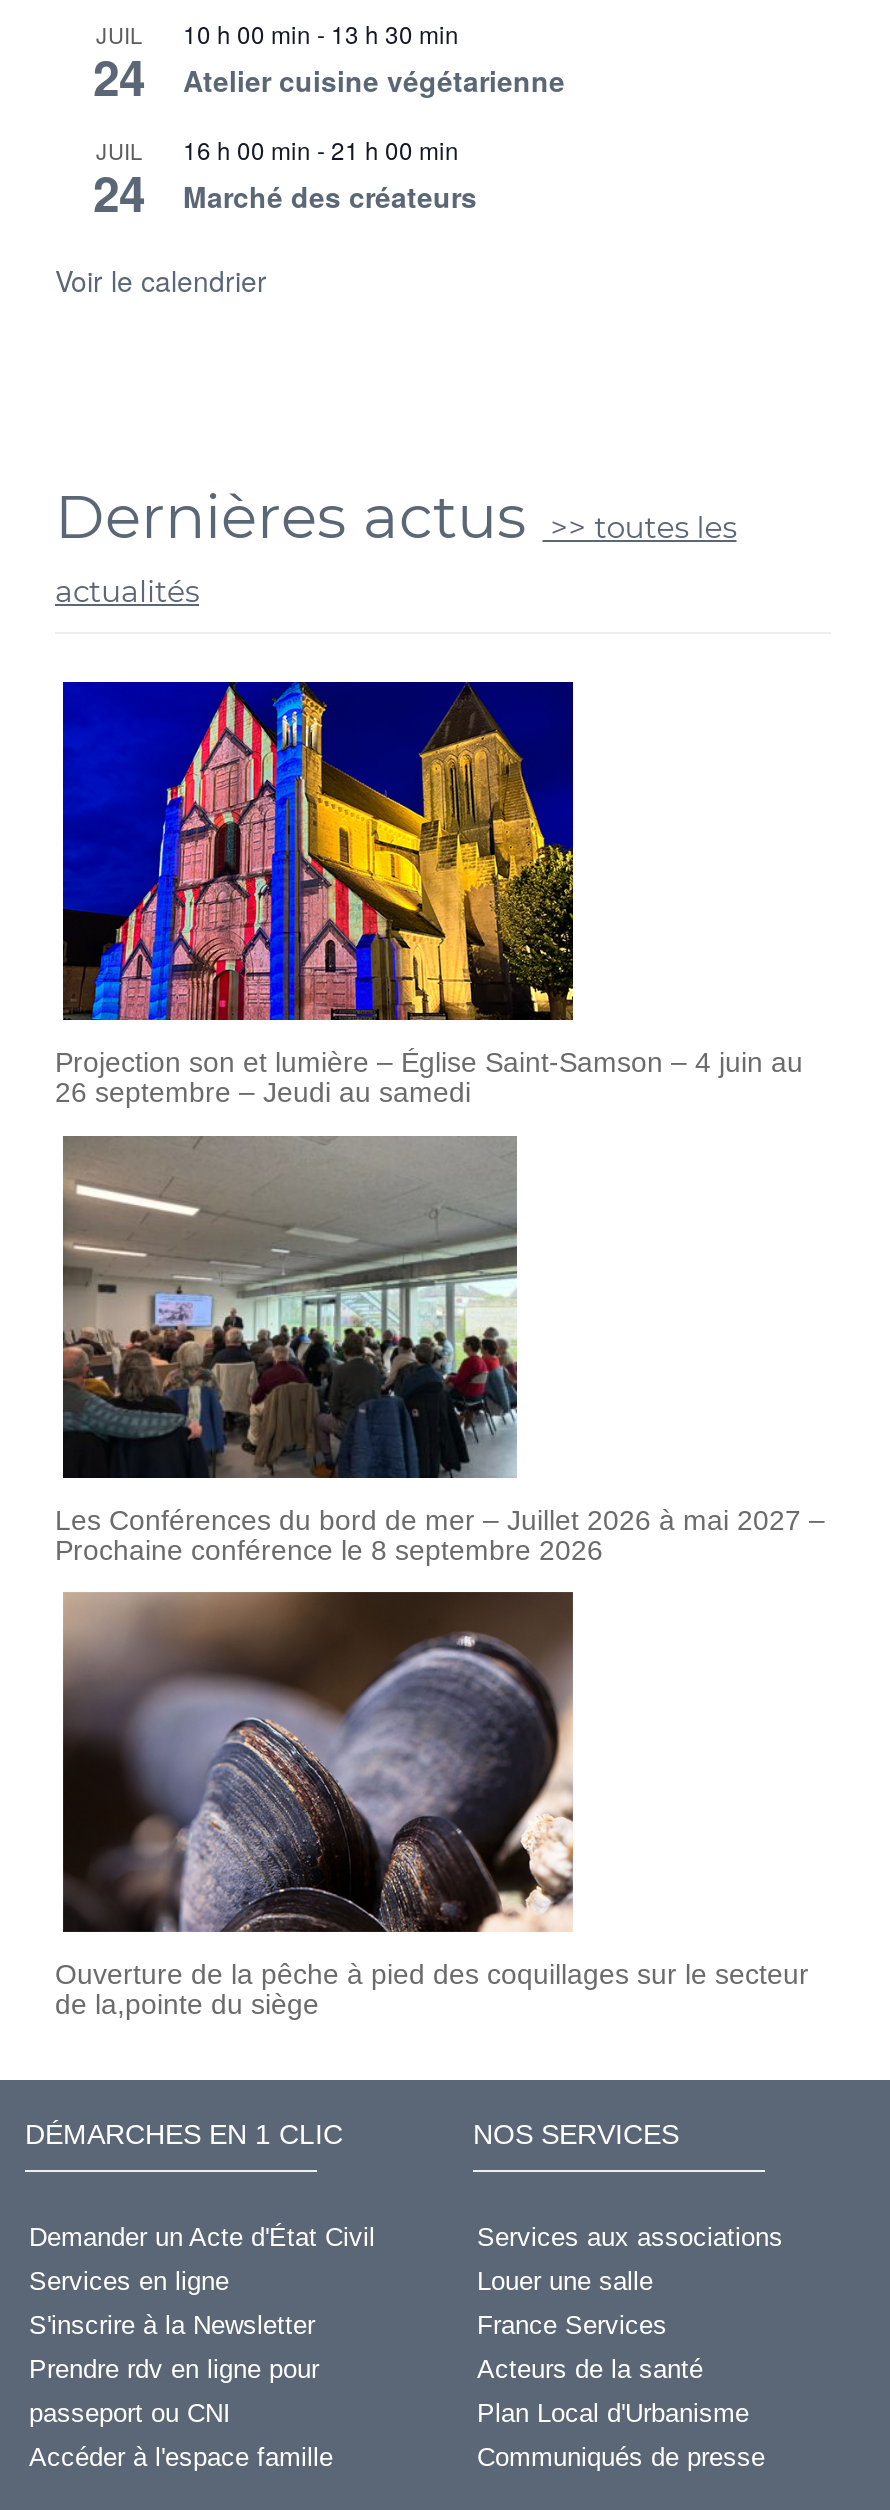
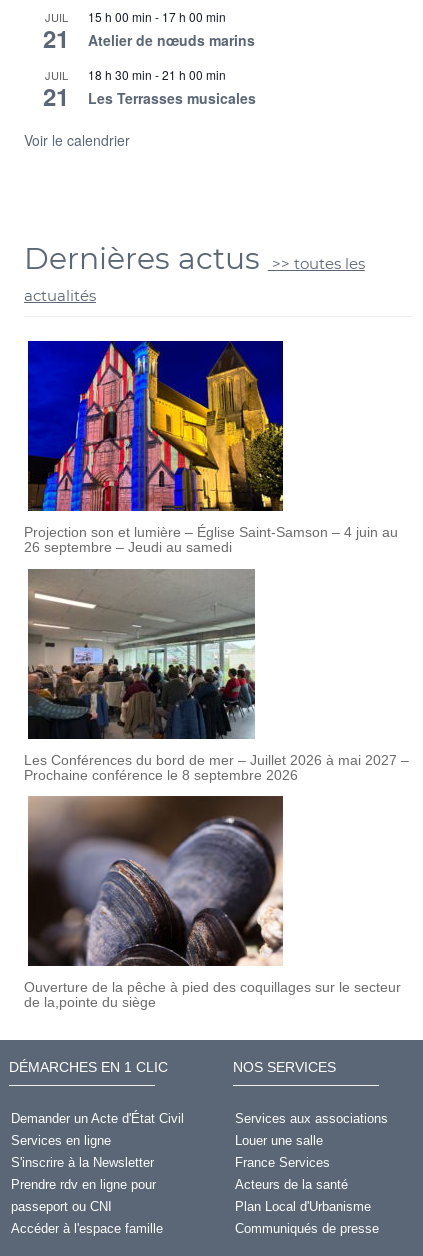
[183,15,565,99] 10 h 00 min - 13 h 30 min | Atelier cuisine végétarienne -> [88,8,255,50] 15 h 00 min - 17 h 00 min | Atelier de nœuds marins
[93,41,145,109] 24 -> [43,21,69,55] 21
[183,131,477,215] 16 h 00 min - 21 h 00 min | Marché des créateurs -> [88,66,256,108] 18 h 30 min - 21 h 00 min | Les Terrasses musicales
[93,157,145,225] 24 -> [43,79,69,113] 21

